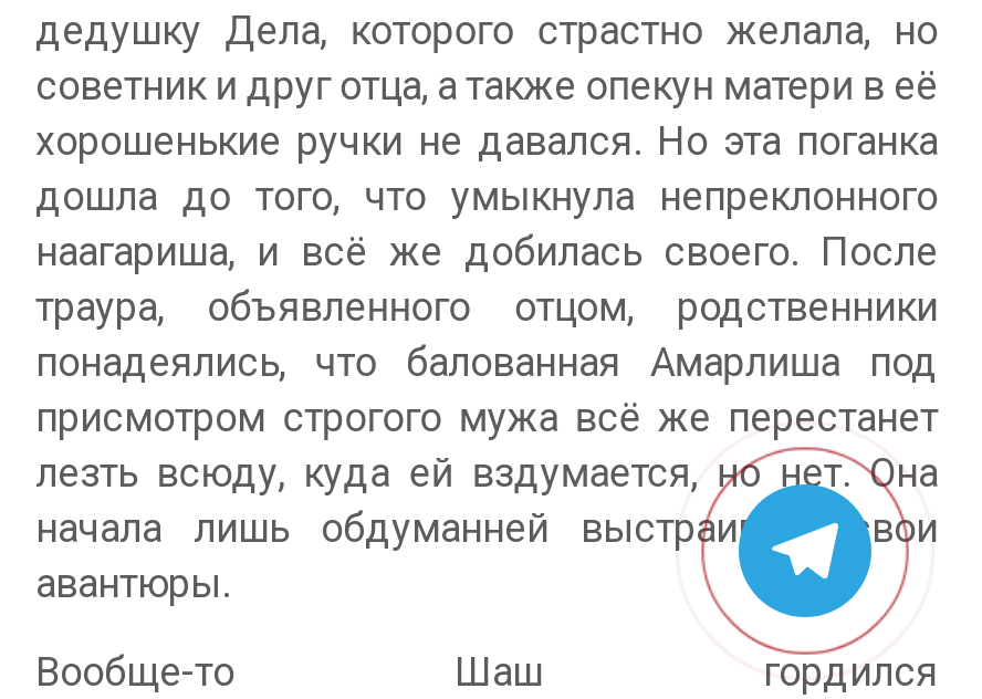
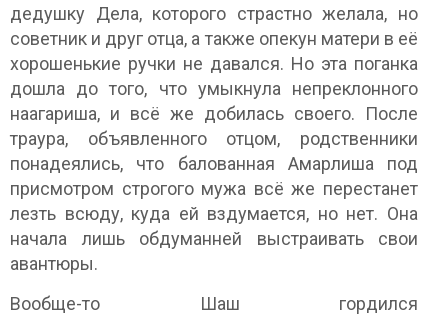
[699,555,911,641] [image] -> none

